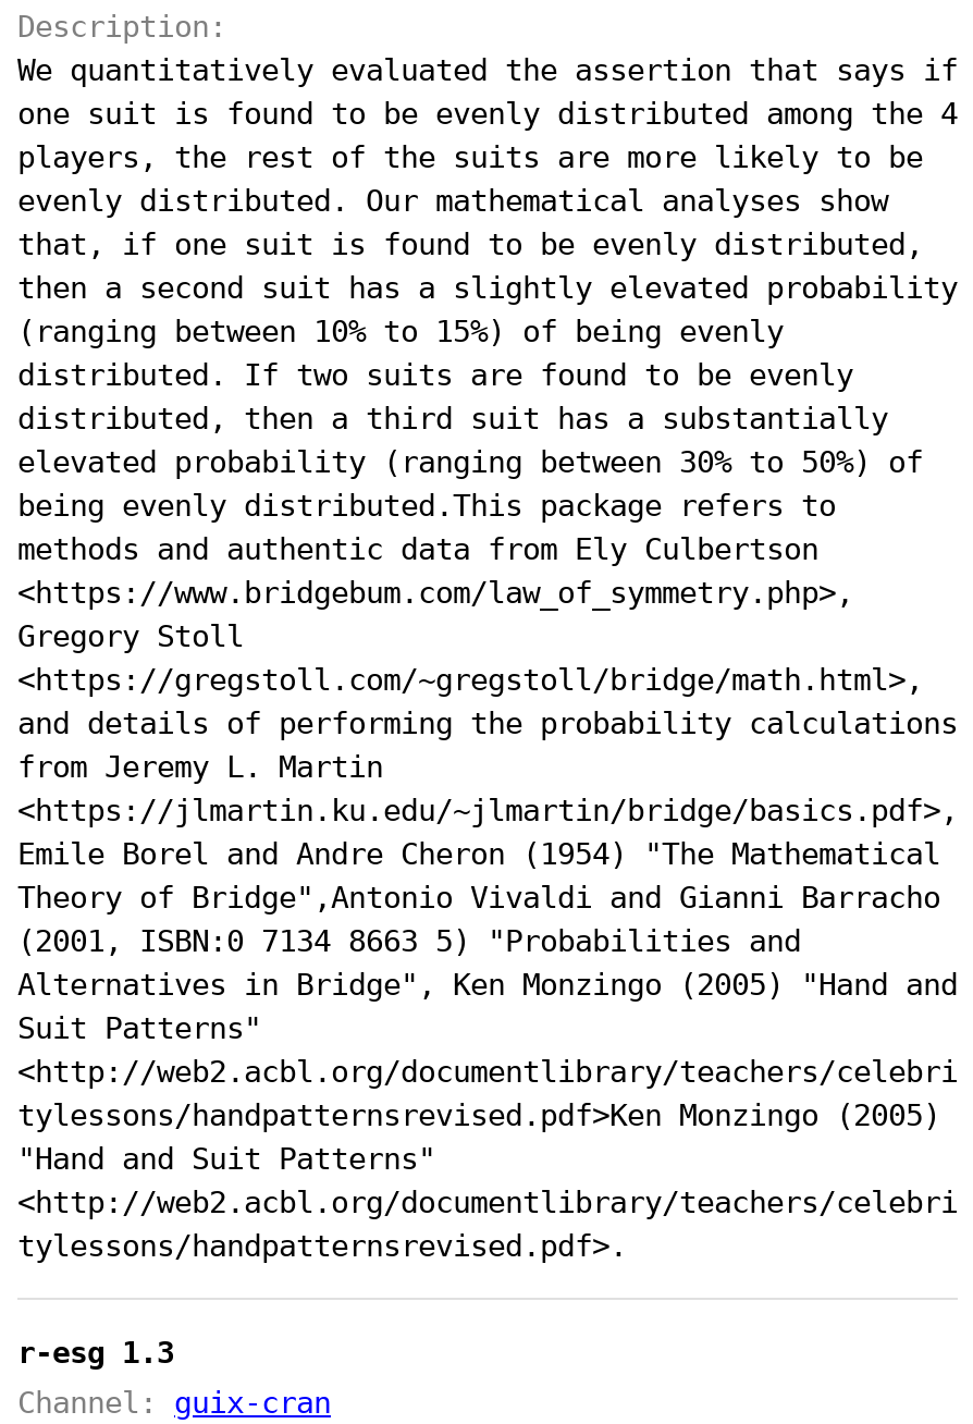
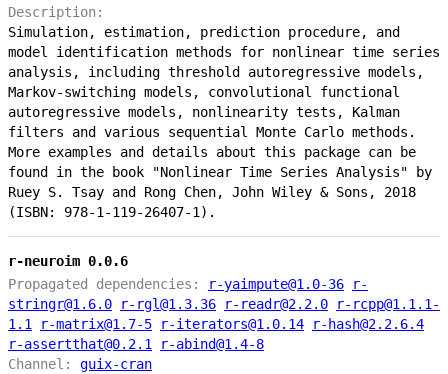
[17,51,958,1368] We quantitatively evaluated the assertion that says if | one suit is found to be evenly distributed among the 4 | players, the rest of the suits are more likely to be | evenly distributed. Our mathematical analyses show | that, if one suit is found to be evenly distributed, | then a second suit has a slightly elevated probability | (ranging between 10% to 15%) of being evenly | distributed. If two suits are found to be evenly | distributed, then a third suit has a substantially | elevated probability (ranging between 30% to 50%) of | being evenly distributed.This package refers to | methods and authentic data from Ely Culbertson | <https://www.bridgebum.com/law_of_symmetry.php>, | Gregory Stoll | <https://gregstoll.com/~gregstoll/bridge/math.html>, | and details of performing the probability calculations | from Jeremy L. Martin | <https://jlmartin.ku.edu/~jlmartin/bridge/basics.pdf>, | Emile Borel and Andre Cheron (1954) "The Mathematical | Theory of Bridge",Antonio Vivaldi and Gianni Barracho | (2001, ISBN:0 7134 8663 5) "Probabilities and | Alternatives in Bridge", Ken Monzingo (2005) "Hand and | Suit Patterns" | <http://web2.acbl.org/documentlibrary/teachers/celebri | tylessons/handpatternsrevised.pdf>Ken Monzingo (2005) | "Hand and Suit Patterns" | <http://web2.acbl.org/documentlibrary/teachers/celebri | tylessons/handpatternsrevised.pdf>. | r-esg 1.3 -> [8,23,440,352] Simulation, estimation, prediction procedure, and | model identification methods for nonlinear time series | analysis, including threshold autoregressive models, | Markov-switching models, convolutional functional | autoregressive models, nonlinearity tests, Kalman | filters and various sequential Monte Carlo methods. | More examples and details about this package can be | found in the book "Nonlinear Time Series Analysis" by | Ruey S. Tsay and Rong Chen, John Wiley & Sons, 2018 | (ISBN: 978-1-119-26407-1). | r-neuroim 0.0.6 | Propagated dependencies: r-yaimpute@1.0-36 r- | stringr@1.6.0 r-rgl@1.3.36 r-readr@2.2.0 r-rcpp@1.1.1- | 1.1 r-matrix@1.7-5 r-iterators@1.0.14 r-hash@2.2.6.4 | r-assertthat@0.2.1 r-abind@1.4-8

